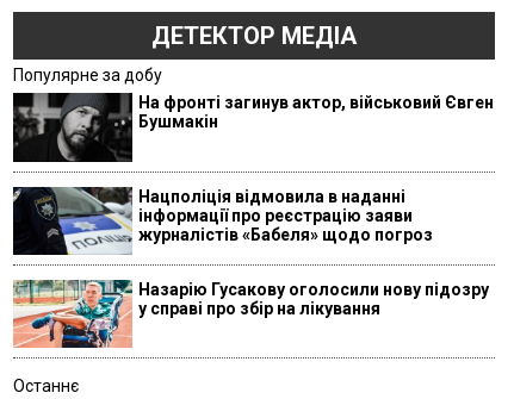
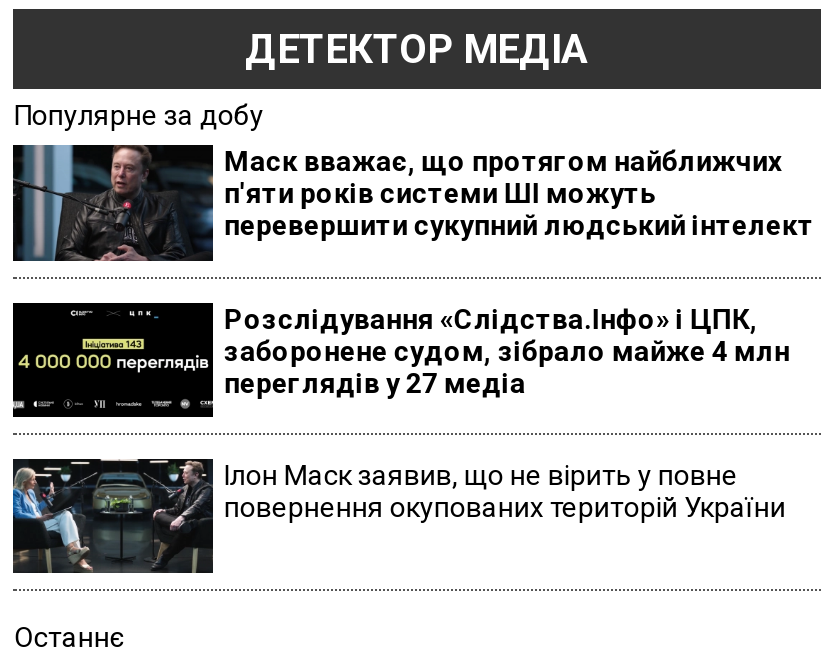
[14,92,494,163] [image] | На фронті загинув актор, військовий Євген | Бушмакін -> [17,143,814,263] [image] | Маск вважає, що протягом найближчих | п'яти років системи ШІ можуть | перевершити сукупний людський інтелект
[12,186,433,256] [image] | Нацполіція відмовила в наданні | інформації про реєстрацію заяви | журналістів «Бабеля» щодо погроз -> [13,301,790,419] [image] | Розслідування «Слідства.Інфо» і ЦПК, | заборонене судом, зібрало майже 4 млн | переглядів у 27 медіа
[12,279,489,349] [image] | Назарію Гусакову оголосили нову підозру | у справі про збір на лікування -> [11,458,786,575] [image] | Ілон Маск заявив, що не вірить у повне | повернення окупованих територій України

